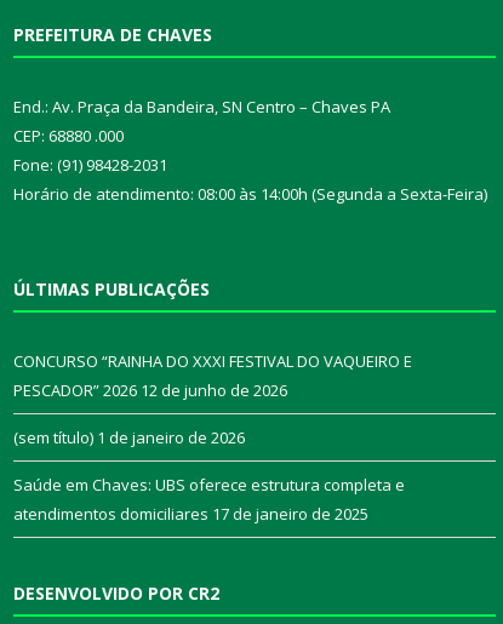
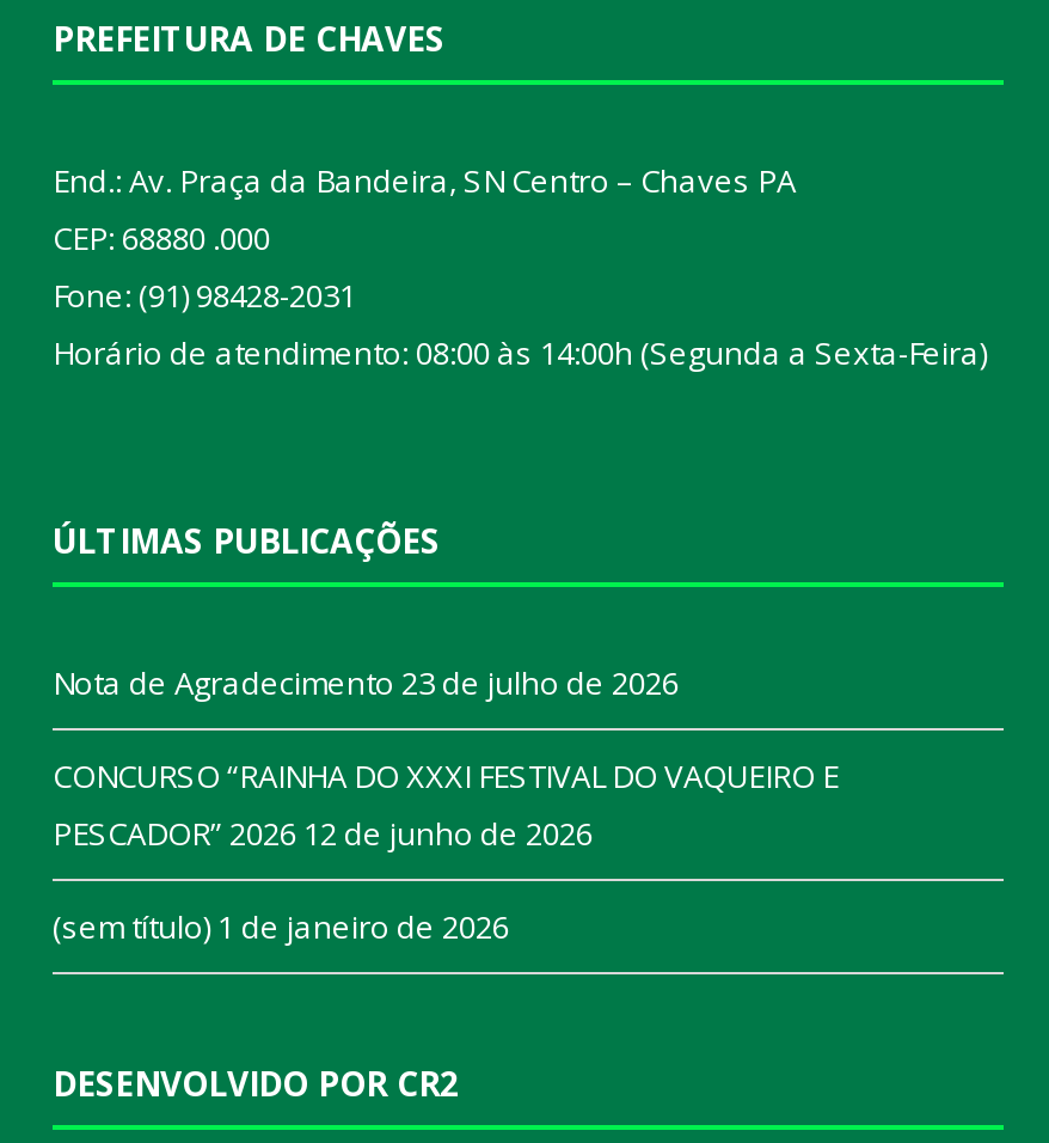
none -> [53,661,679,704] Nota de Agradecimento 23 de julho de 2026
moved [13,350,412,448] -> [53,754,839,948]: CONCURSO “RAINHA DO XXXI FESTIVAL DO VAQUEIRO E | PESCADOR” 2026 12 de junho de 2026 | (sem título) 1 de janeiro de 2026
[13,474,405,525] Saúde em Chaves: UBS oferece estrutura completa e | atendimentos domiciliares 17 de janeiro de 2025 -> none

